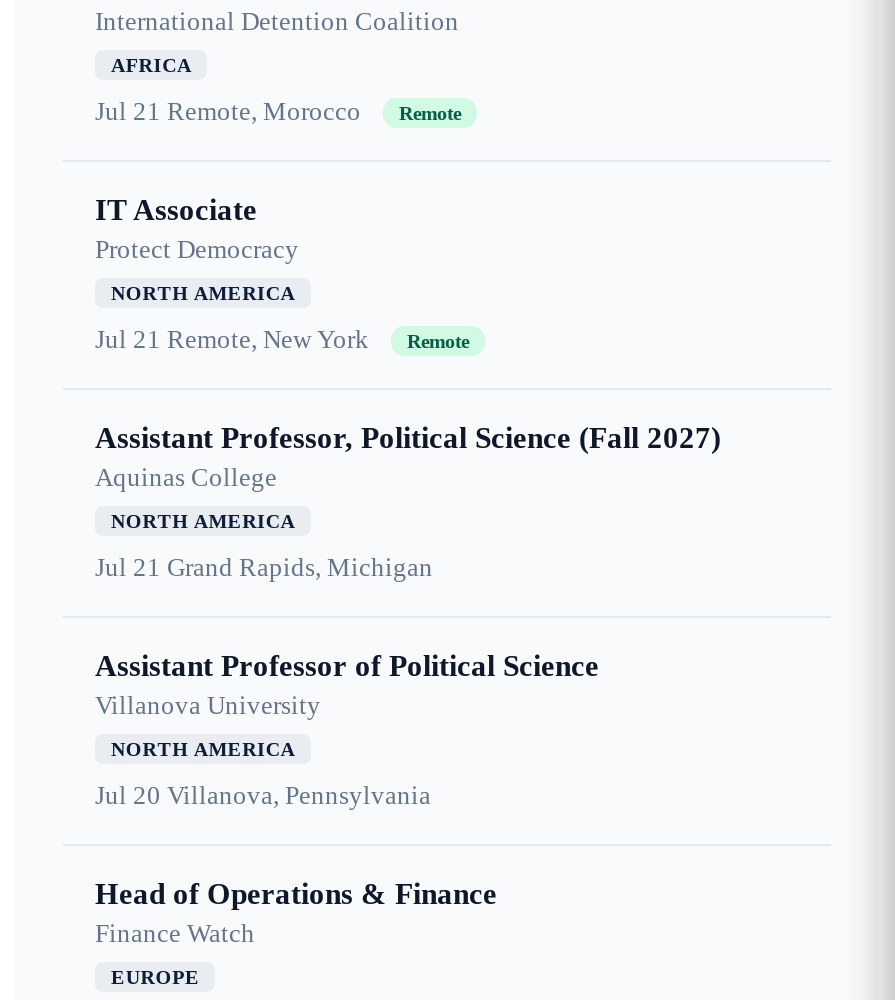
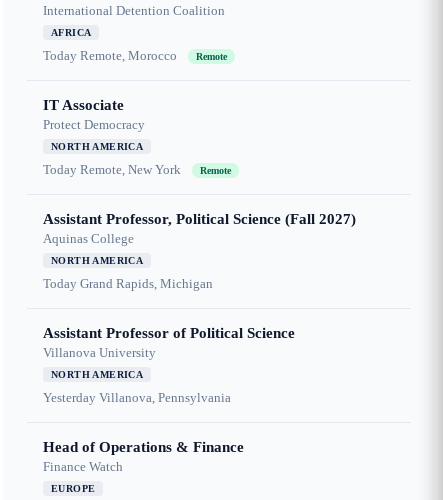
[95,96,361,126] Jul 21 Remote, Morocco -> [43,48,177,63] Today Remote, Morocco
[95,324,369,354] Jul 21 Remote, New York -> [43,162,181,177] Today Remote, New York
[95,552,433,582] Jul 21 Grand Rapids, Michigan -> [43,276,213,291] Today Grand Rapids, Michigan
[95,780,431,810] Jul 20 Villanova, Pennsylvania -> [43,390,231,405] Yesterday Villanova, Pennsylvania

